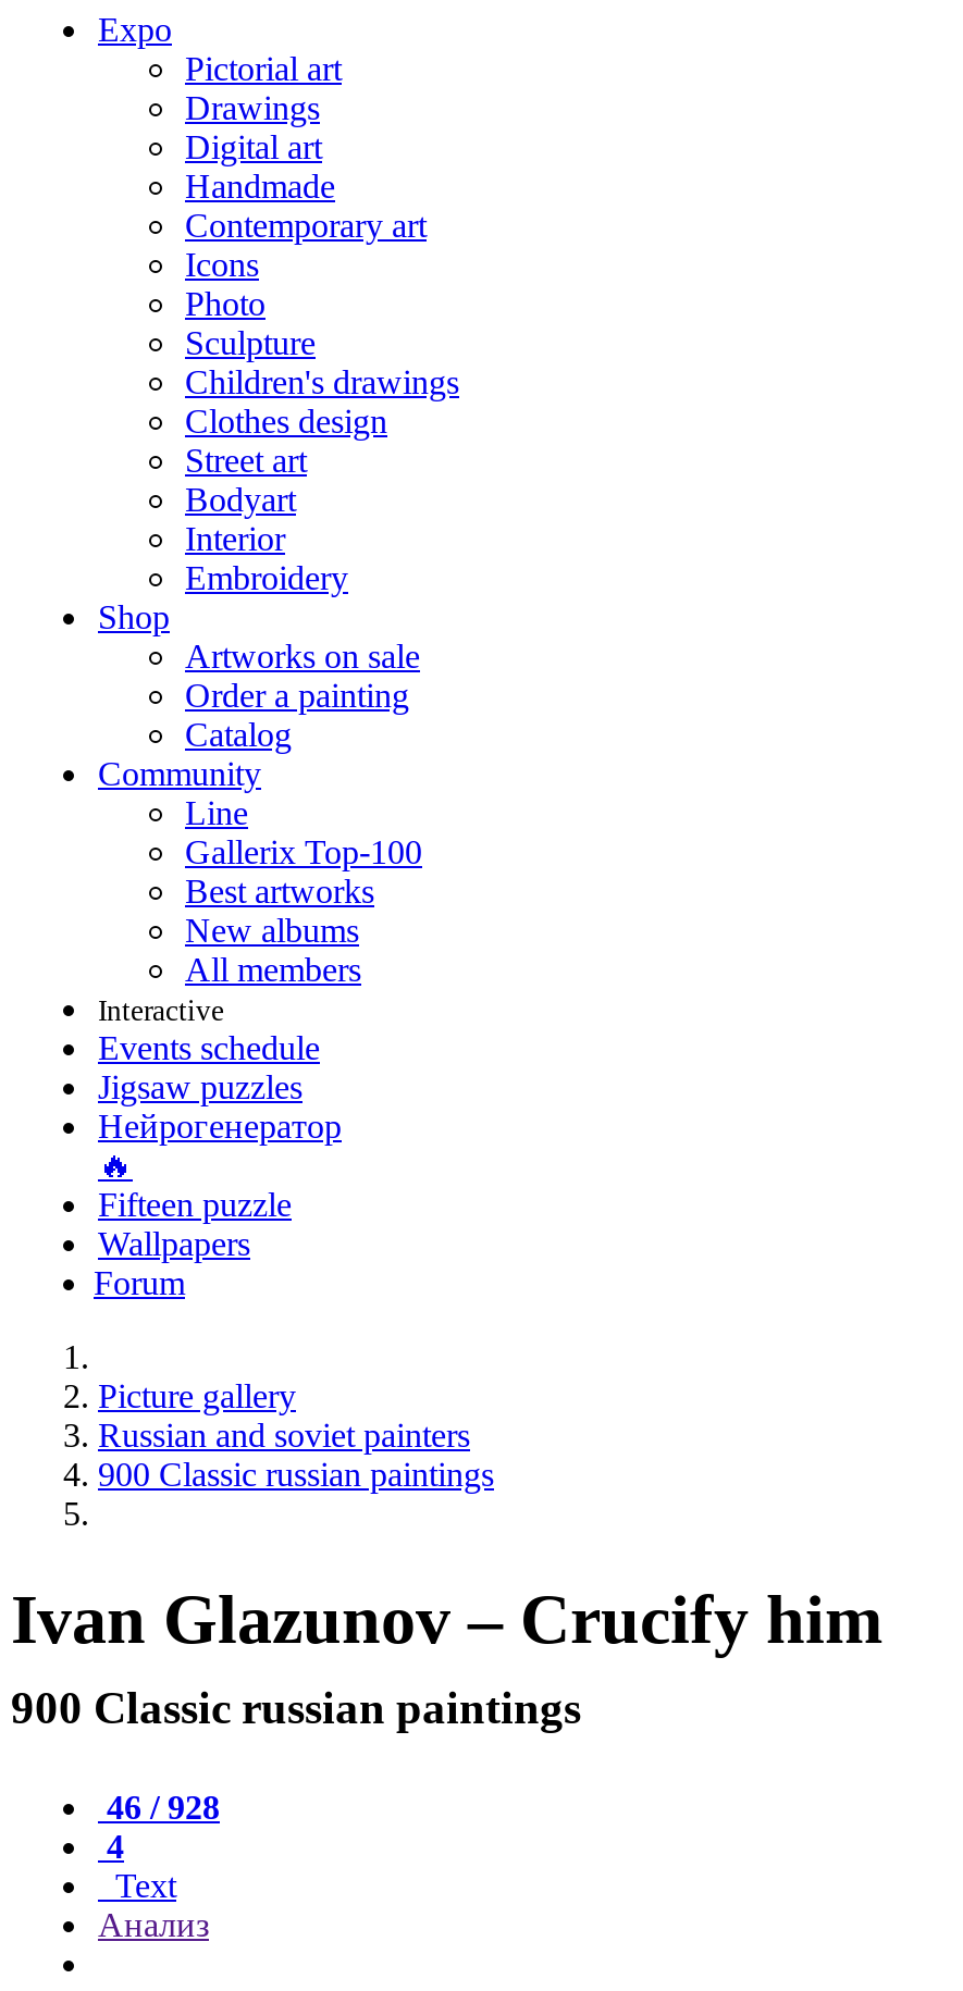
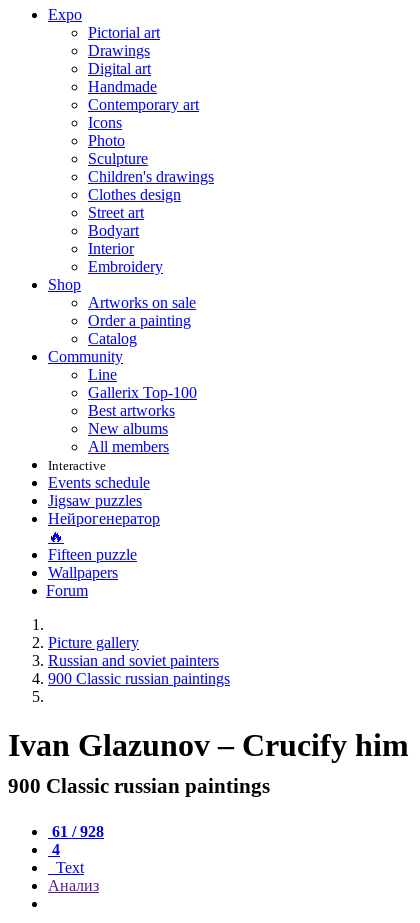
[107,1788,220,1825] 46 / 928 -> [52,823,104,840] 61 / 928

